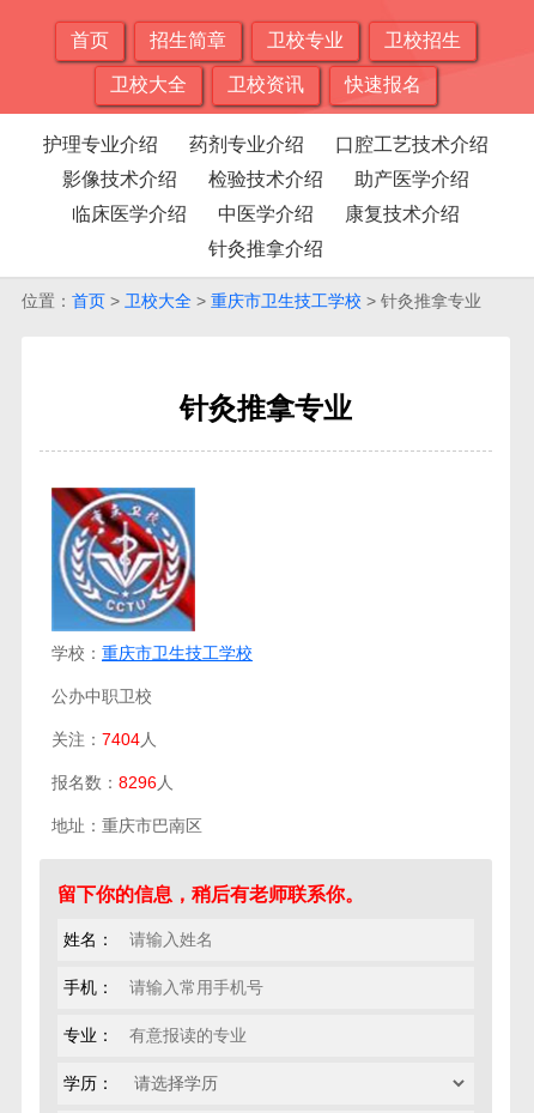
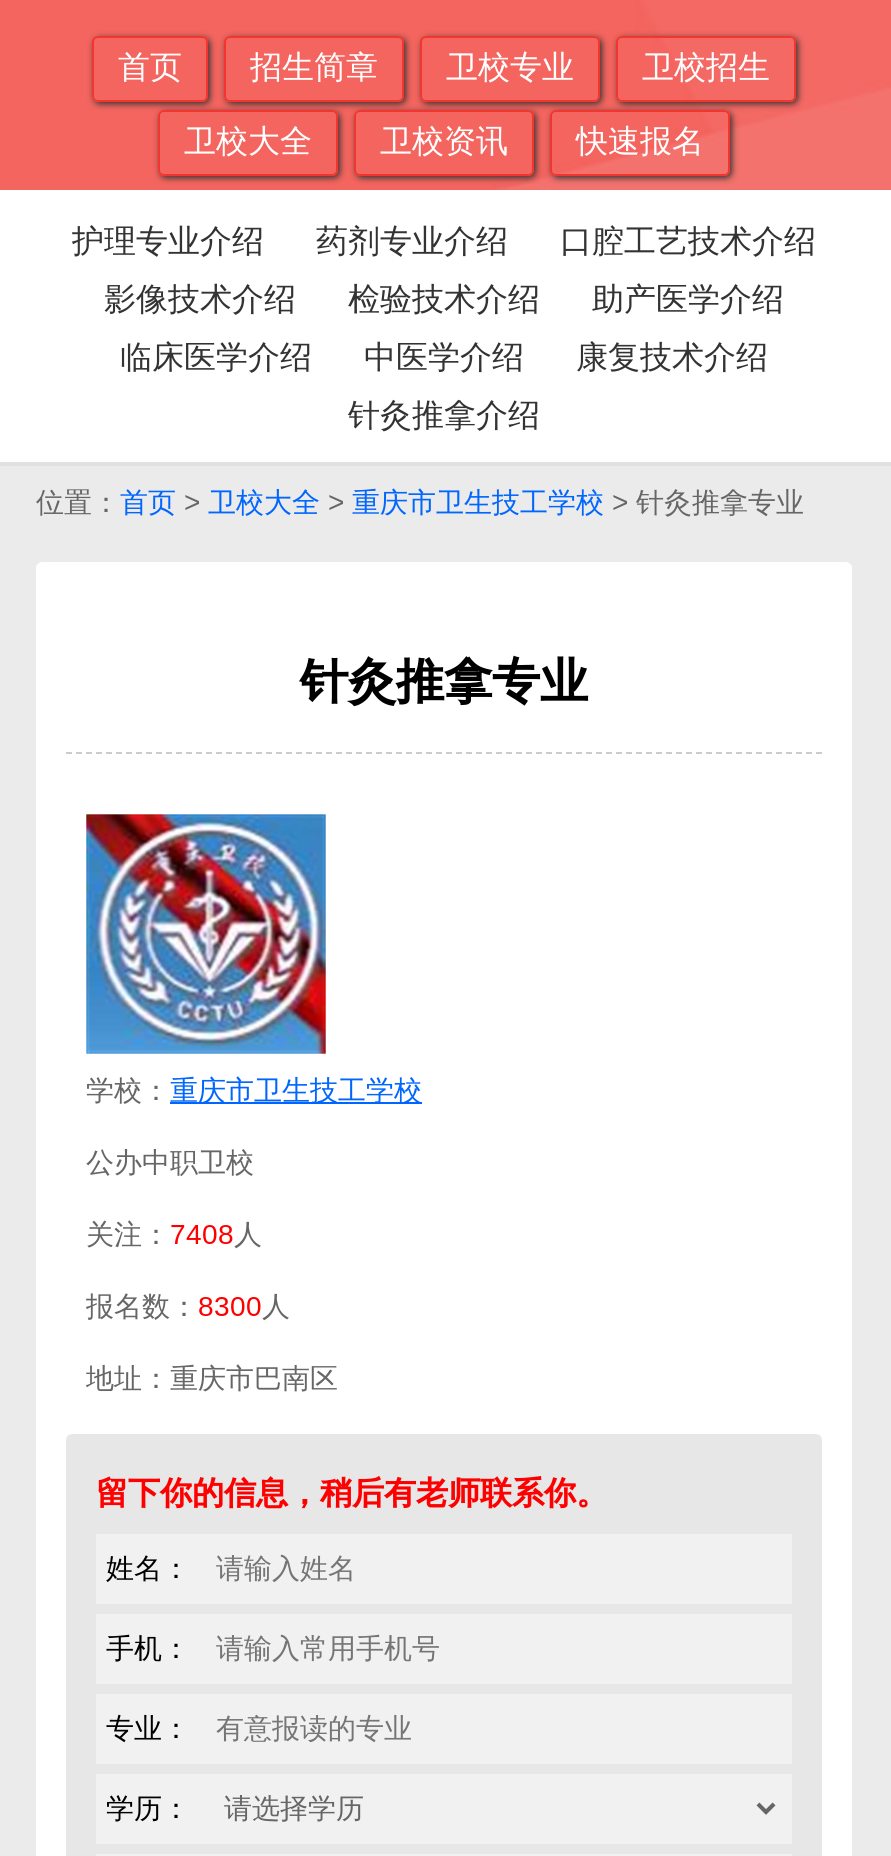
[51,730,157,749] 关注：7404人 -> [86,1218,262,1250] 关注：7408人
[51,773,174,792] 报名数：8296人 -> [86,1290,290,1322] 报名数：8300人

